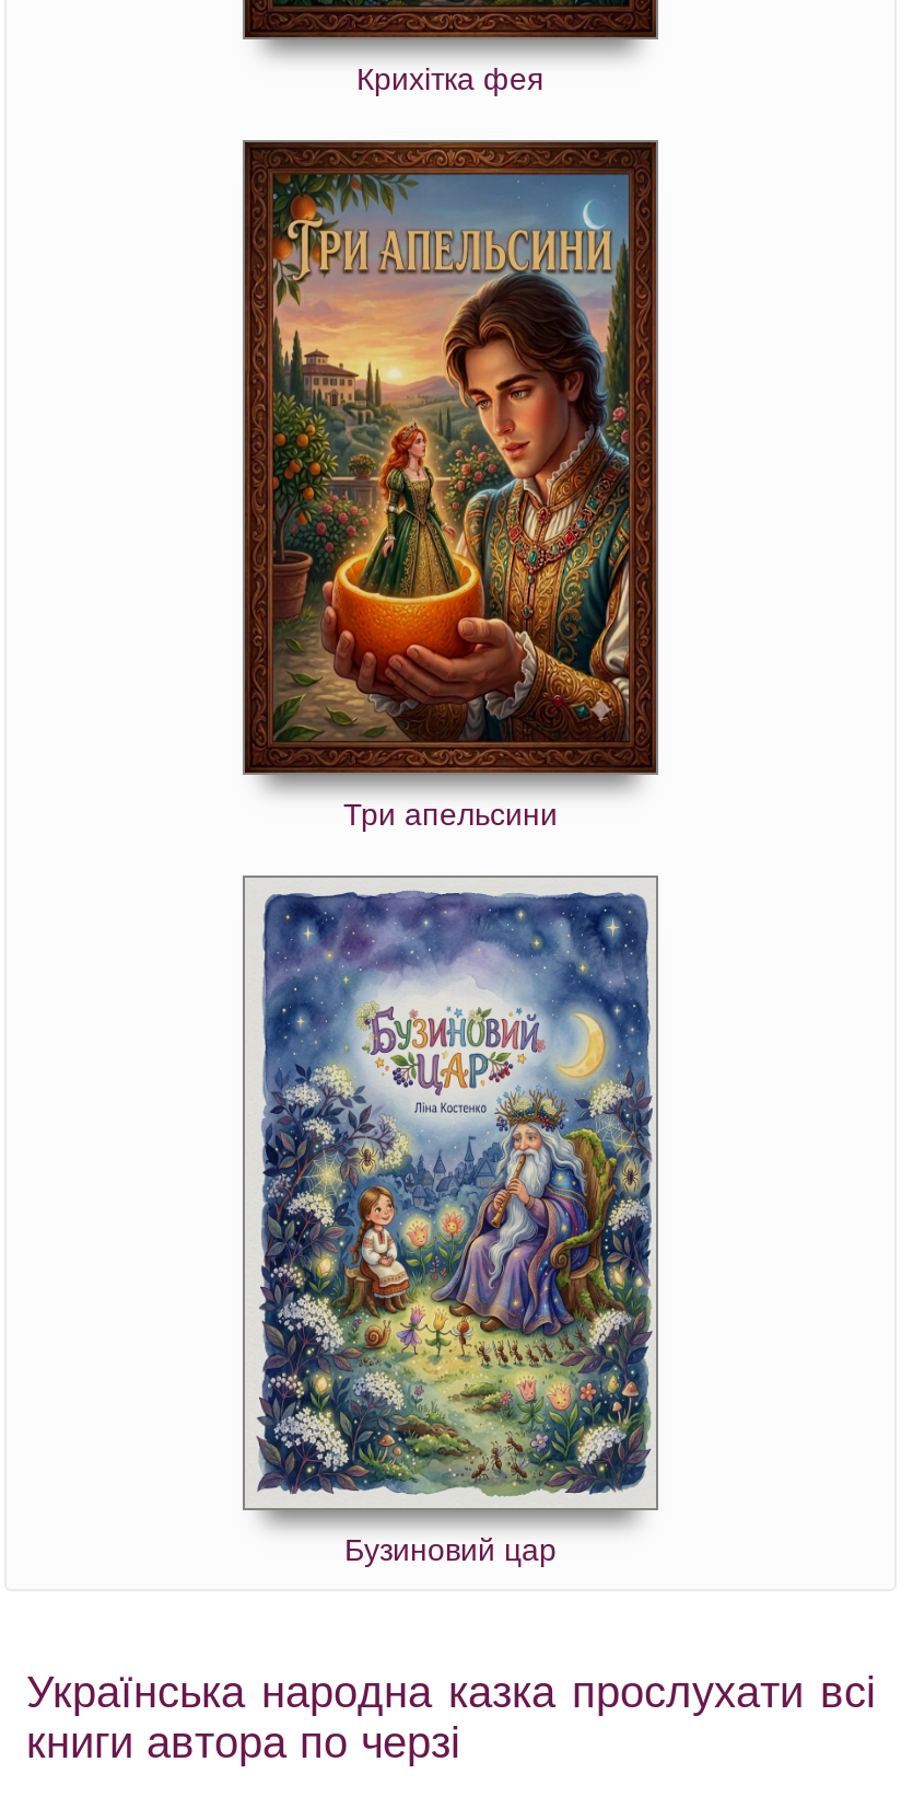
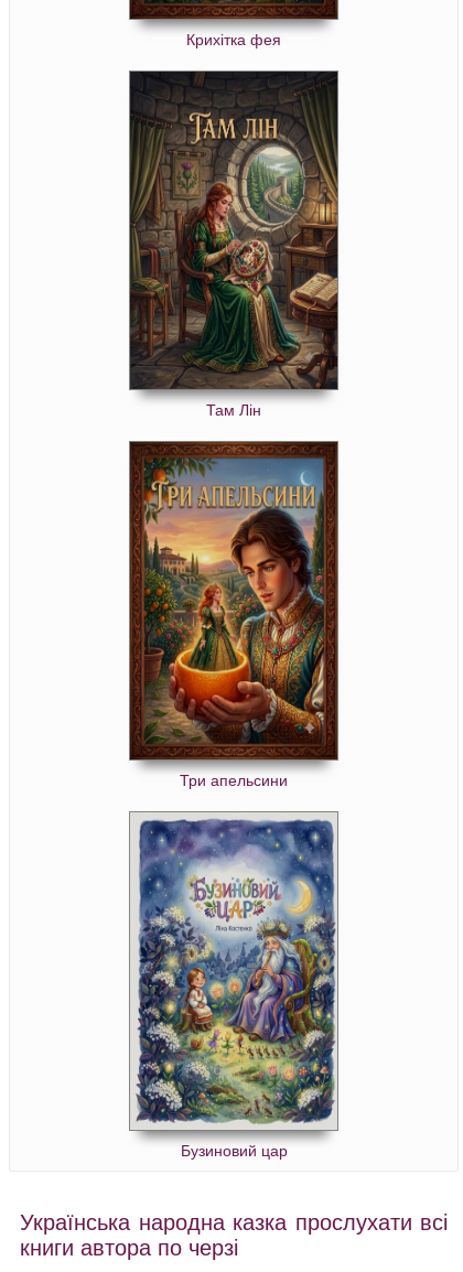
none -> [131,72,337,419] [image] | Там Лін

